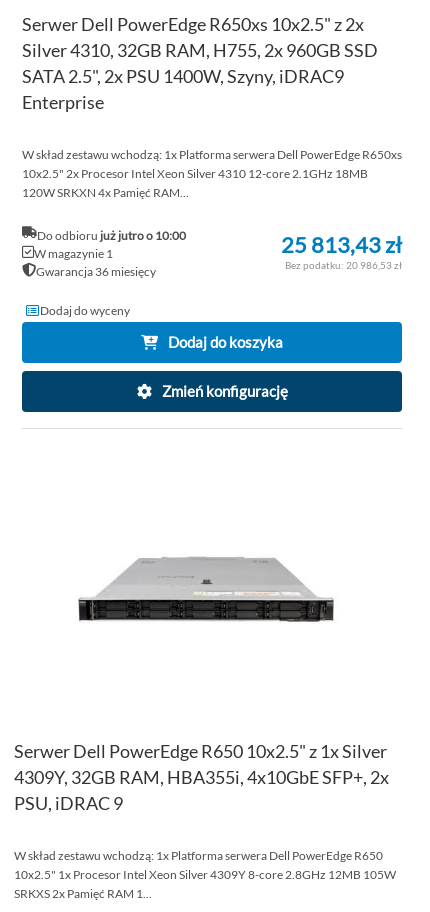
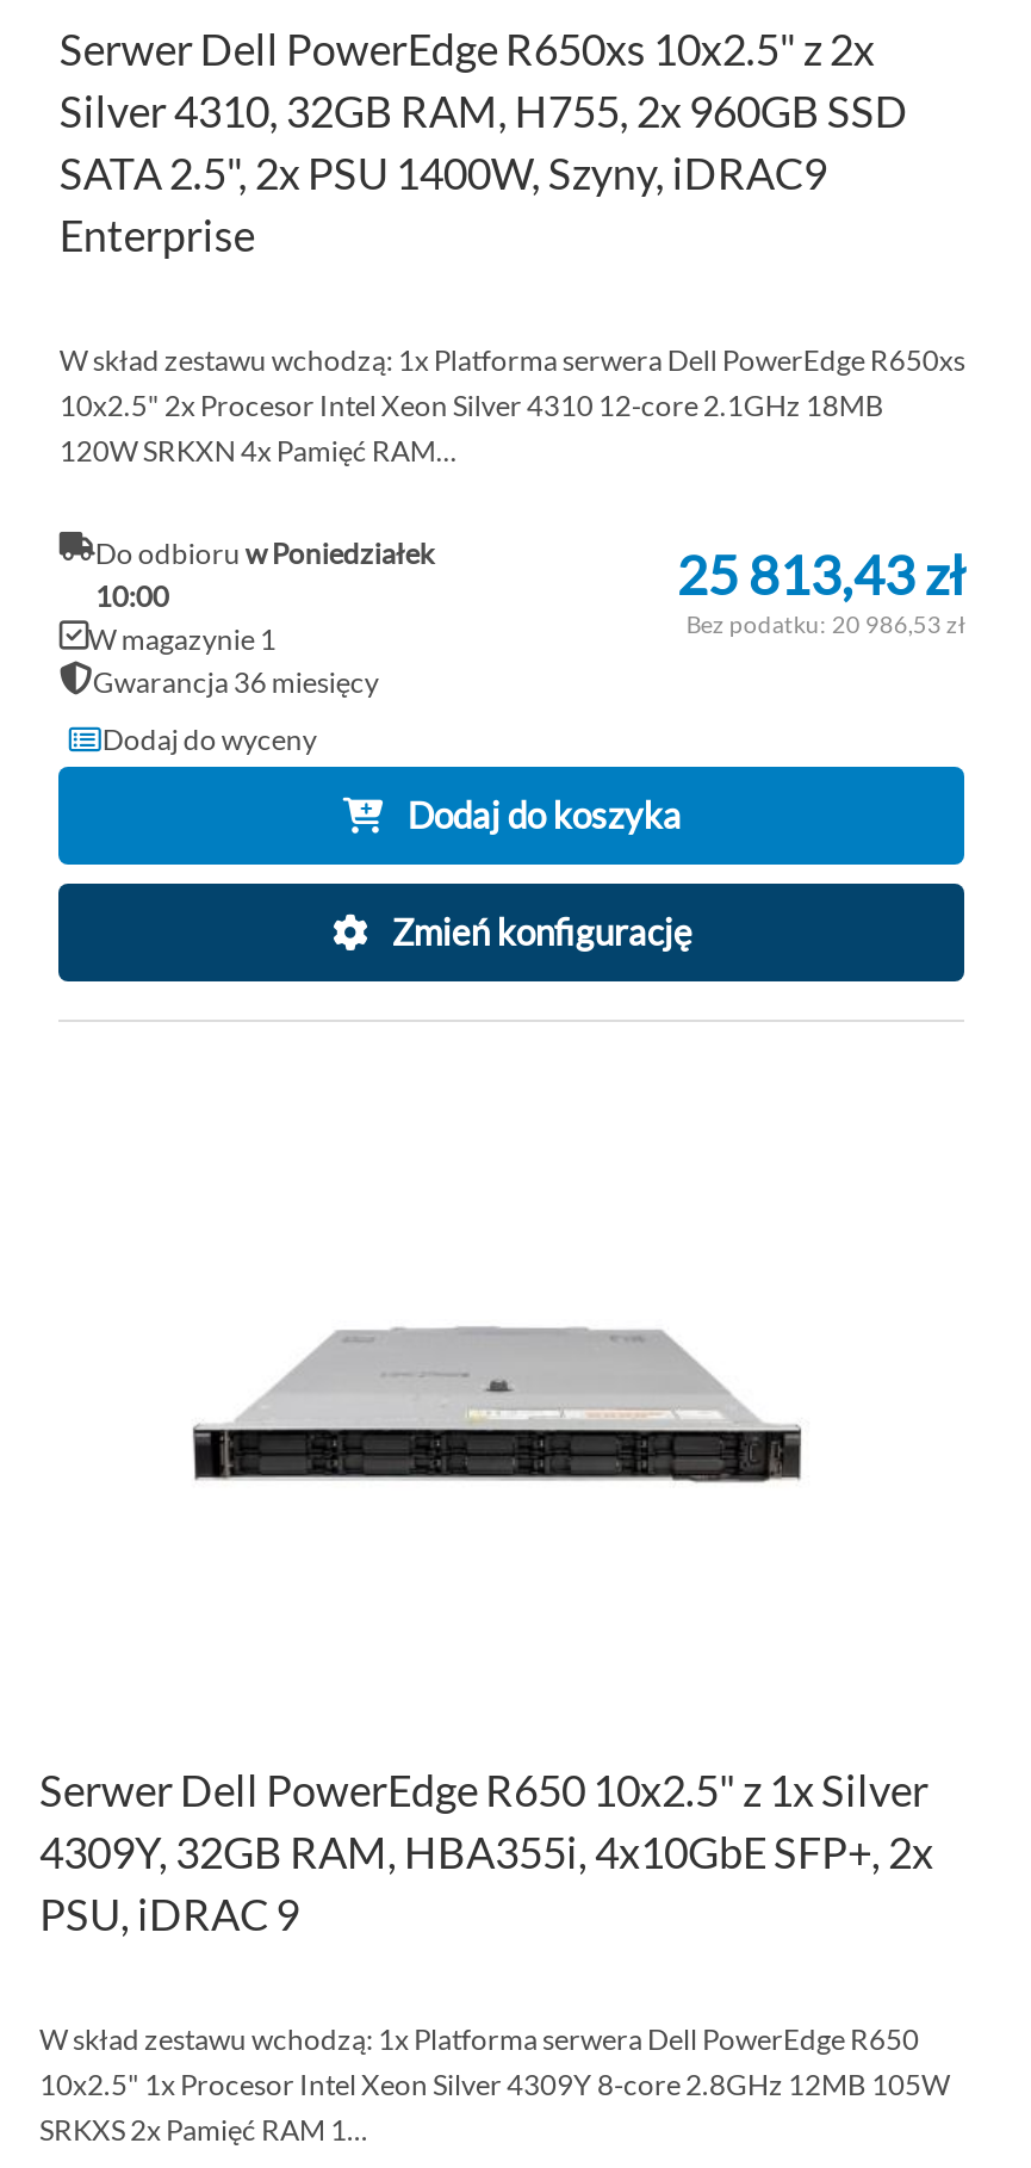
[37,228,186,243] Do odbioru już jutro o 10:00 -> [95,535,434,614] Do odbioru w Poniedziałek | 10:00

